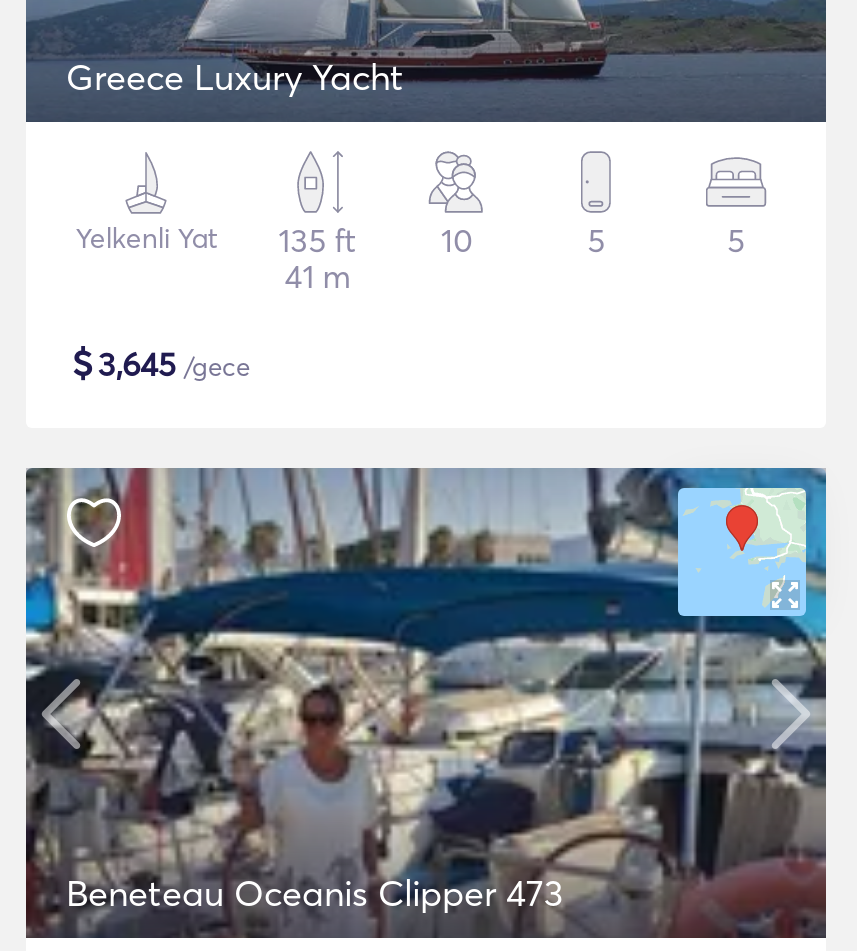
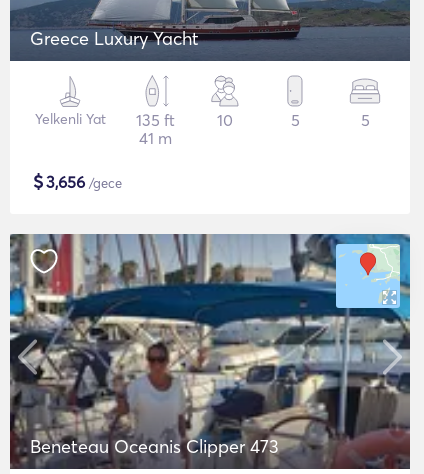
[72,340,250,386] $3,645 /gece -> [33,170,122,193] $3,656 /gece

